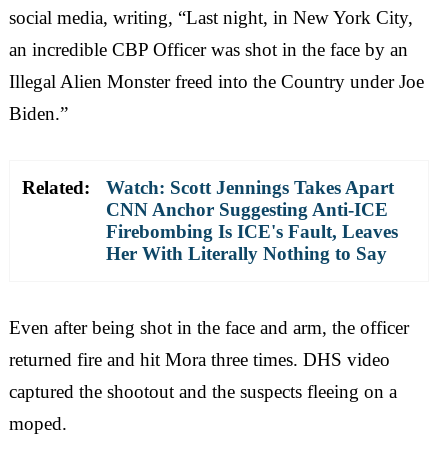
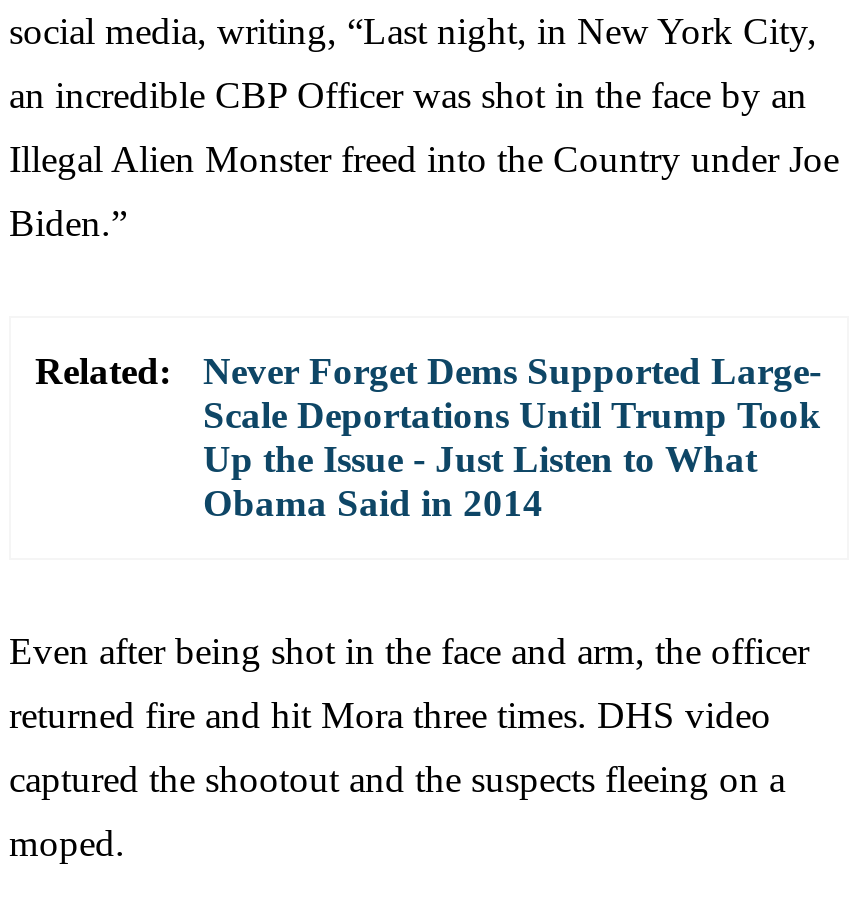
[106,177,398,264] Watch: Scott Jennings Takes Apart | CNN Anchor Suggesting Anti-ICE | Firebombing Is ICE's Fault, Leaves | Her With Literally Nothing to Say -> [203,349,821,523] Never Forget Dems Supported Large- | Scale Deportations Until Trump Took | Up the Issue - Just Listen to What | Obama Said in 2014

